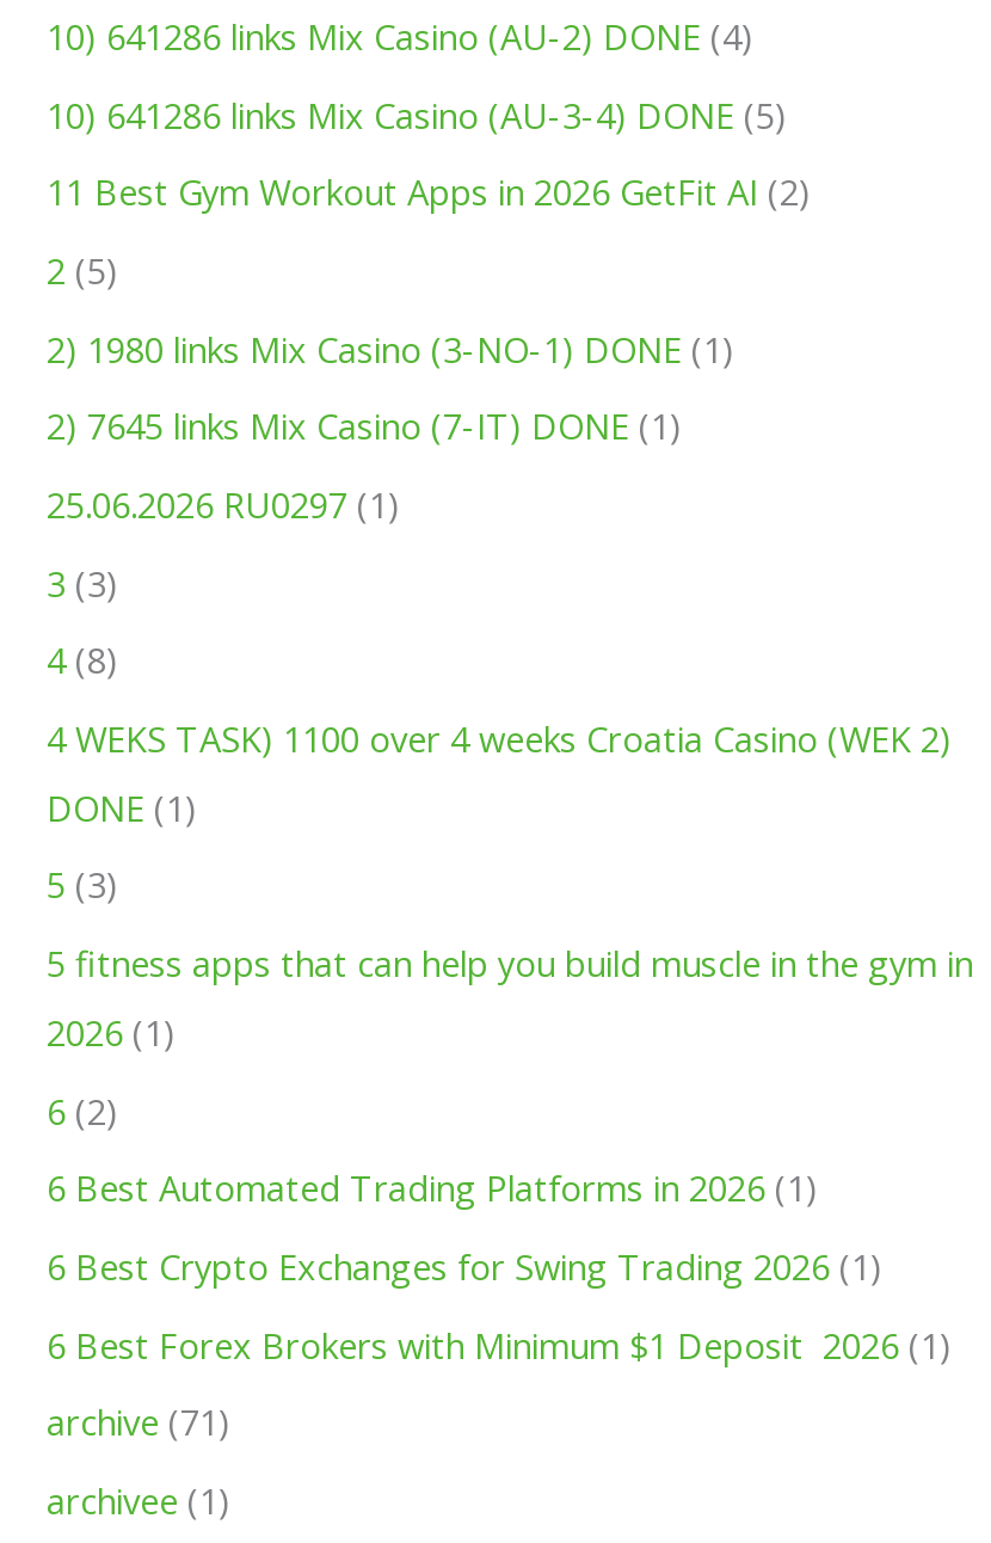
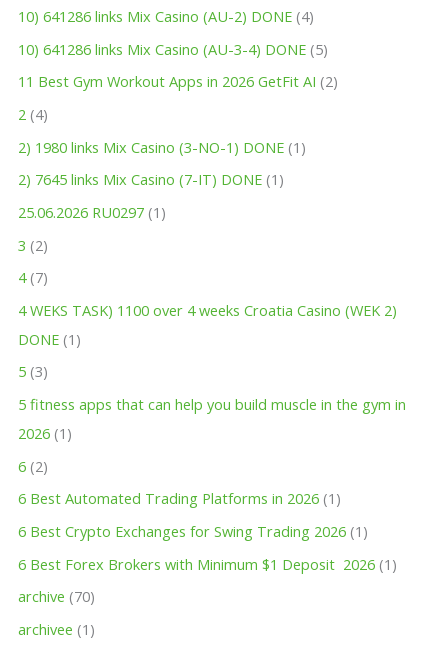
[47,246,118,294] 2 (5) -> [18,104,48,124] 2 (4)
[47,558,118,605] 3 (3) -> [18,234,48,254] 3 (2)
[47,636,118,683] 4 (8) -> [18,267,48,287] 4 (7)
[47,1398,230,1446] archive (71) -> [18,586,95,606] archive (70)

